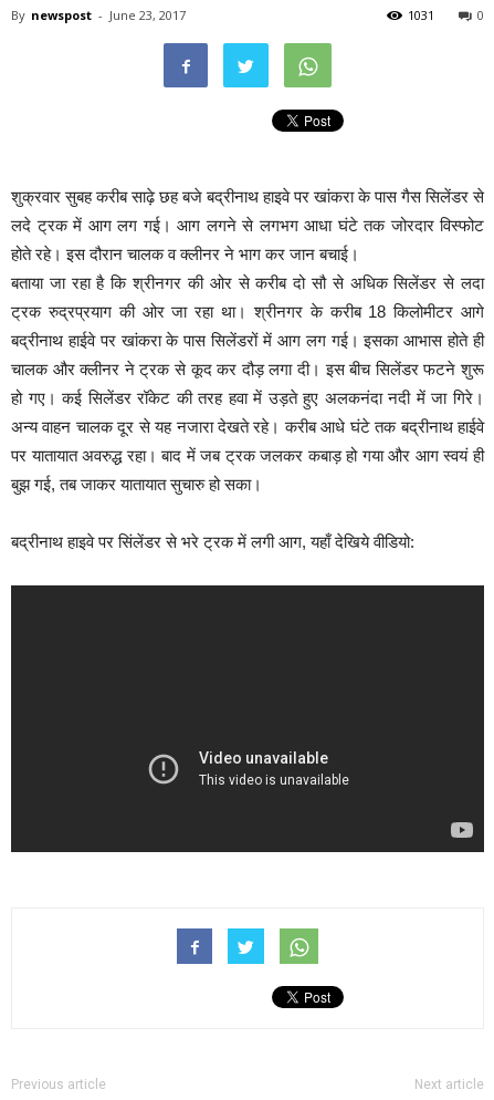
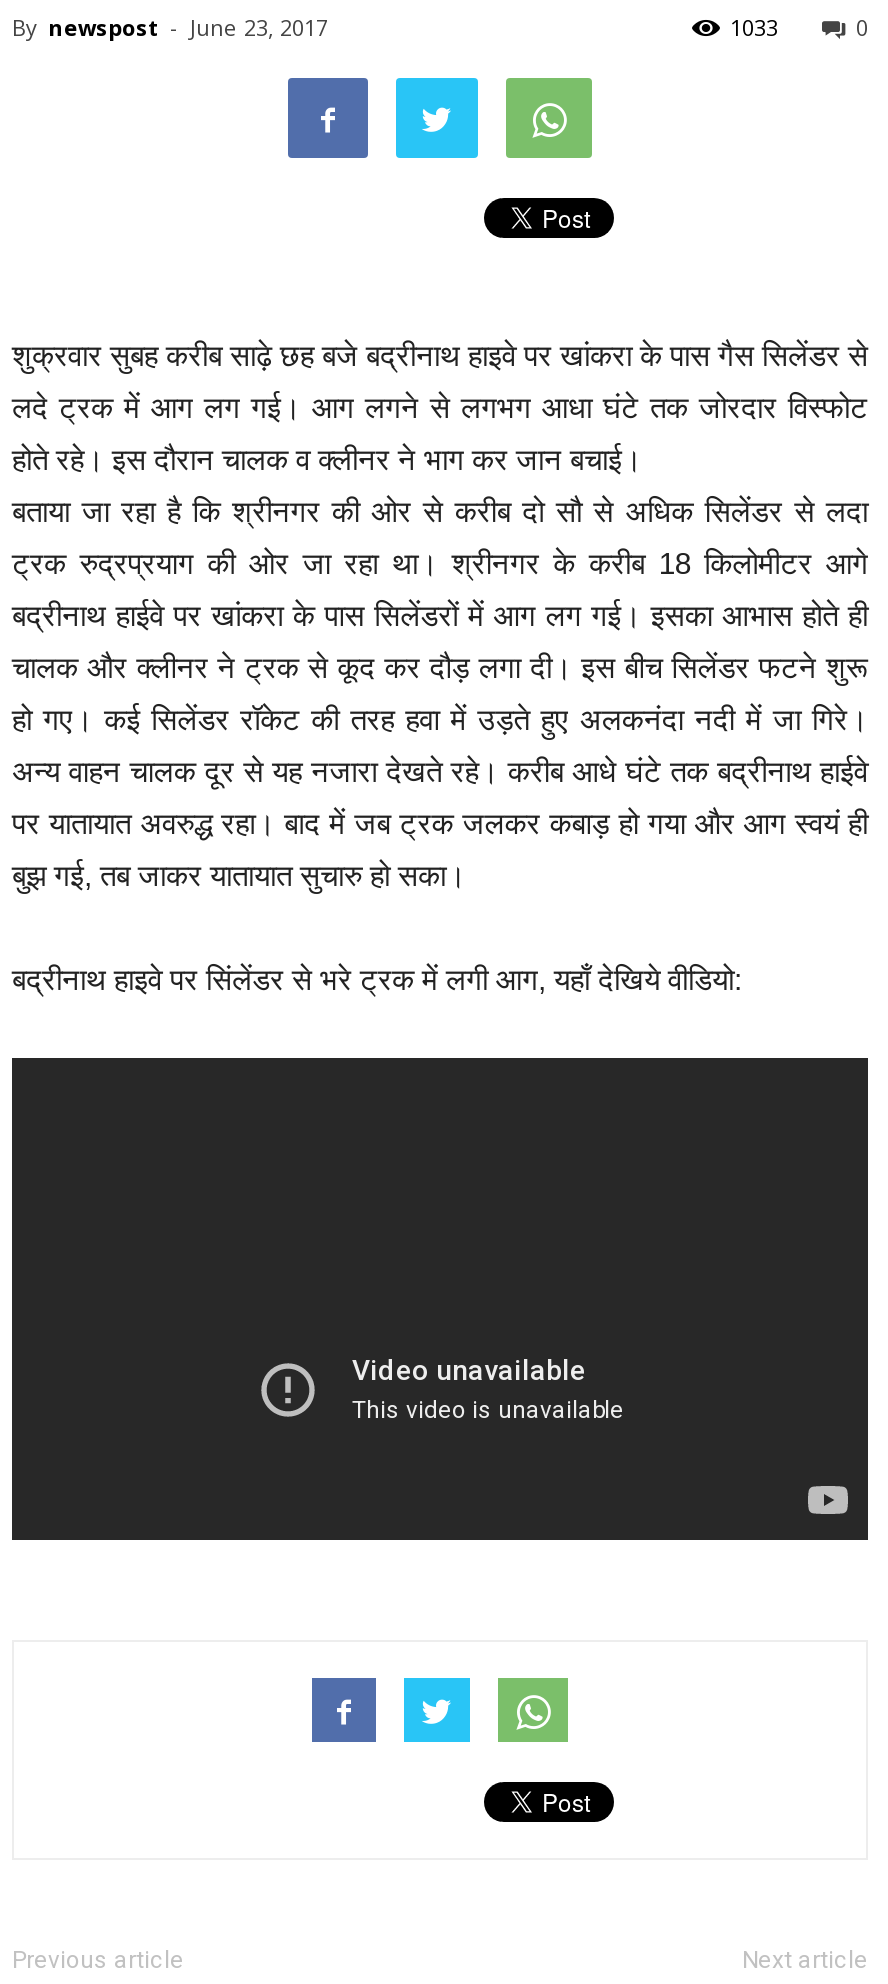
[408,7,434,23] 1031 -> [730,12,778,42] 1033

